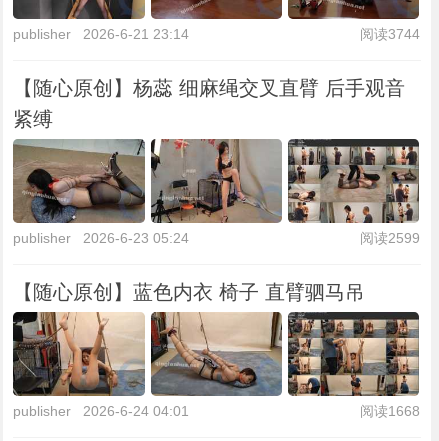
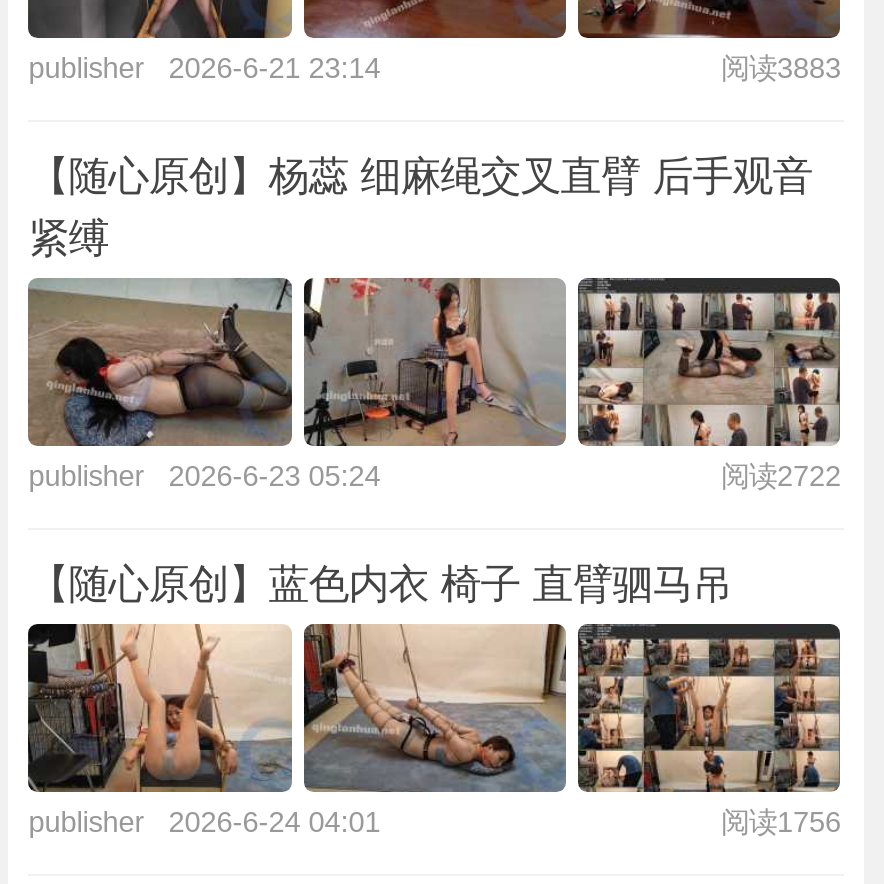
[359,26,419,42] 阅读3744 -> [721,53,841,85] 阅读3883
[359,230,419,246] 阅读2599 -> [721,461,841,493] 阅读2722
[359,403,419,419] 阅读1668 -> [721,807,841,839] 阅读1756

